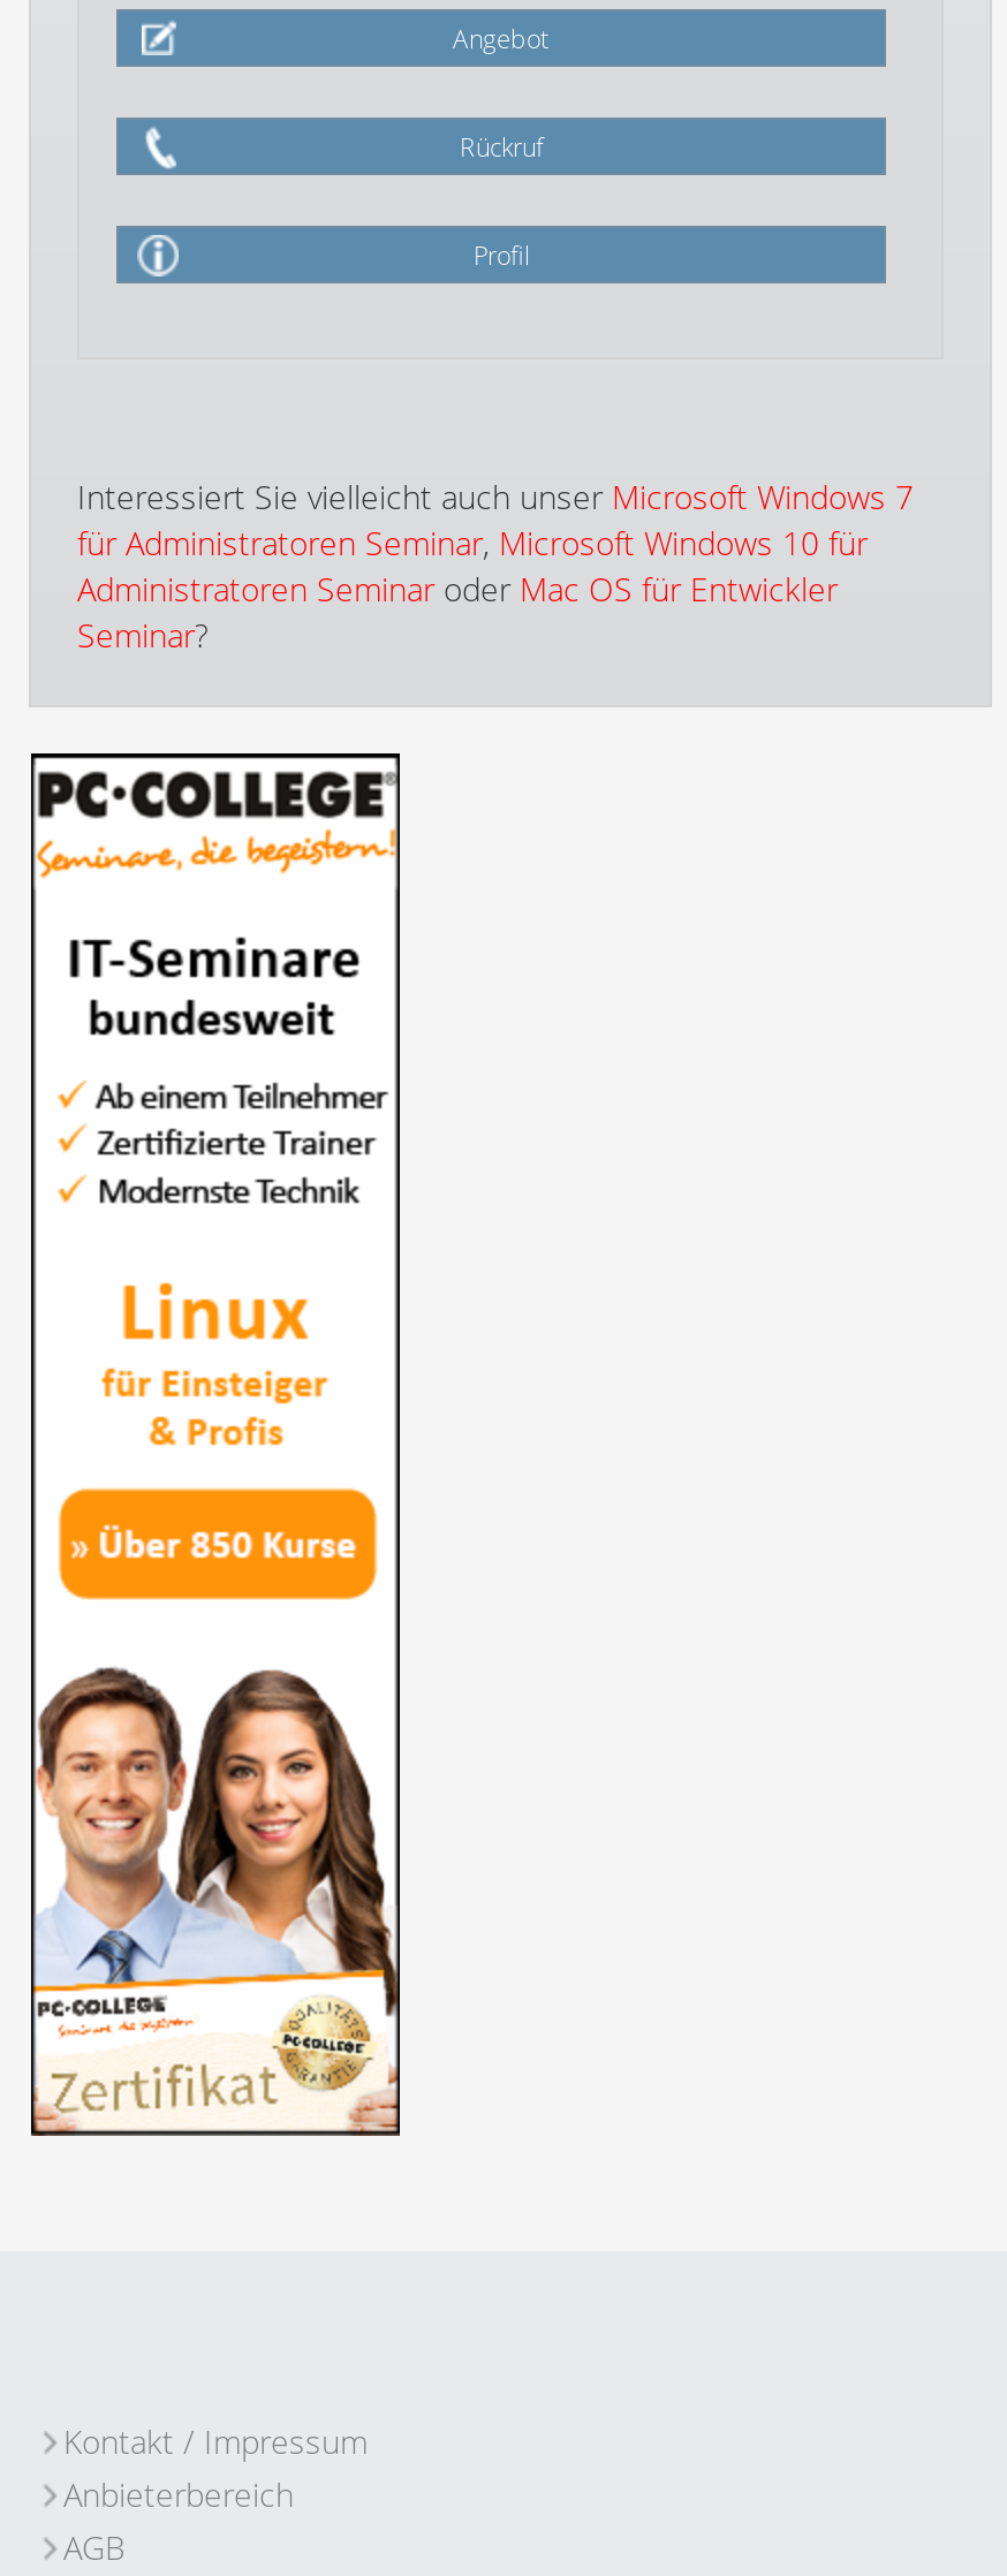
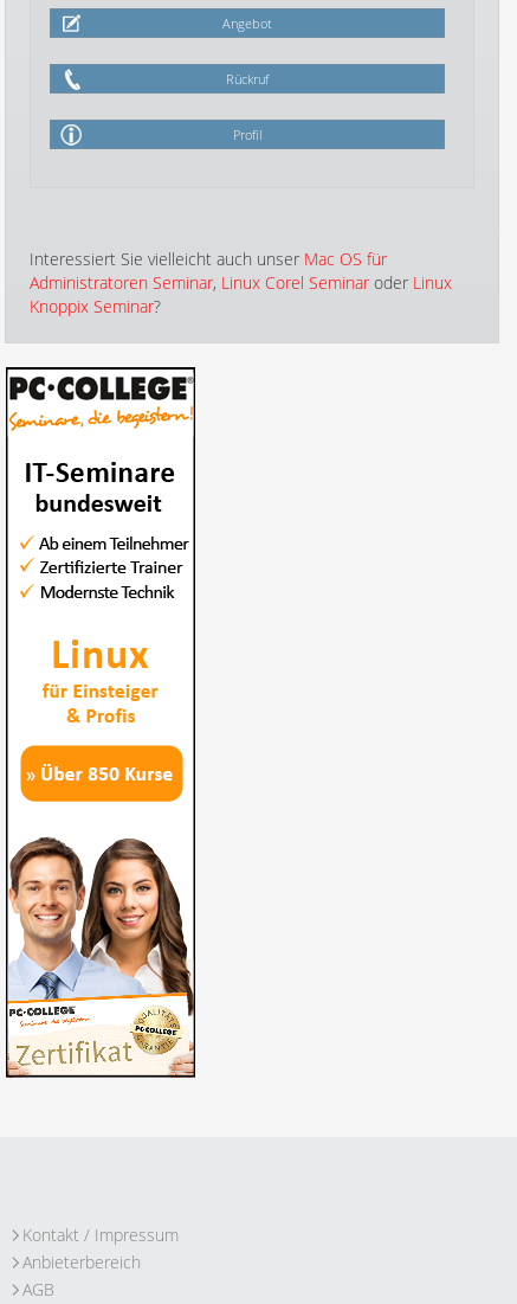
[77,475,914,657] Interessiert Sie vielleicht auch unser Microsoft Windows 7 | für Administratoren Seminar, Microsoft Windows 10 für | Administratoren Seminar oder Mac OS für Entwickler | Seminar? -> [30,248,452,317] Interessiert Sie vielleicht auch unser Mac OS für | Administratoren Seminar, Linux Corel Seminar oder Linux | Knoppix Seminar?

